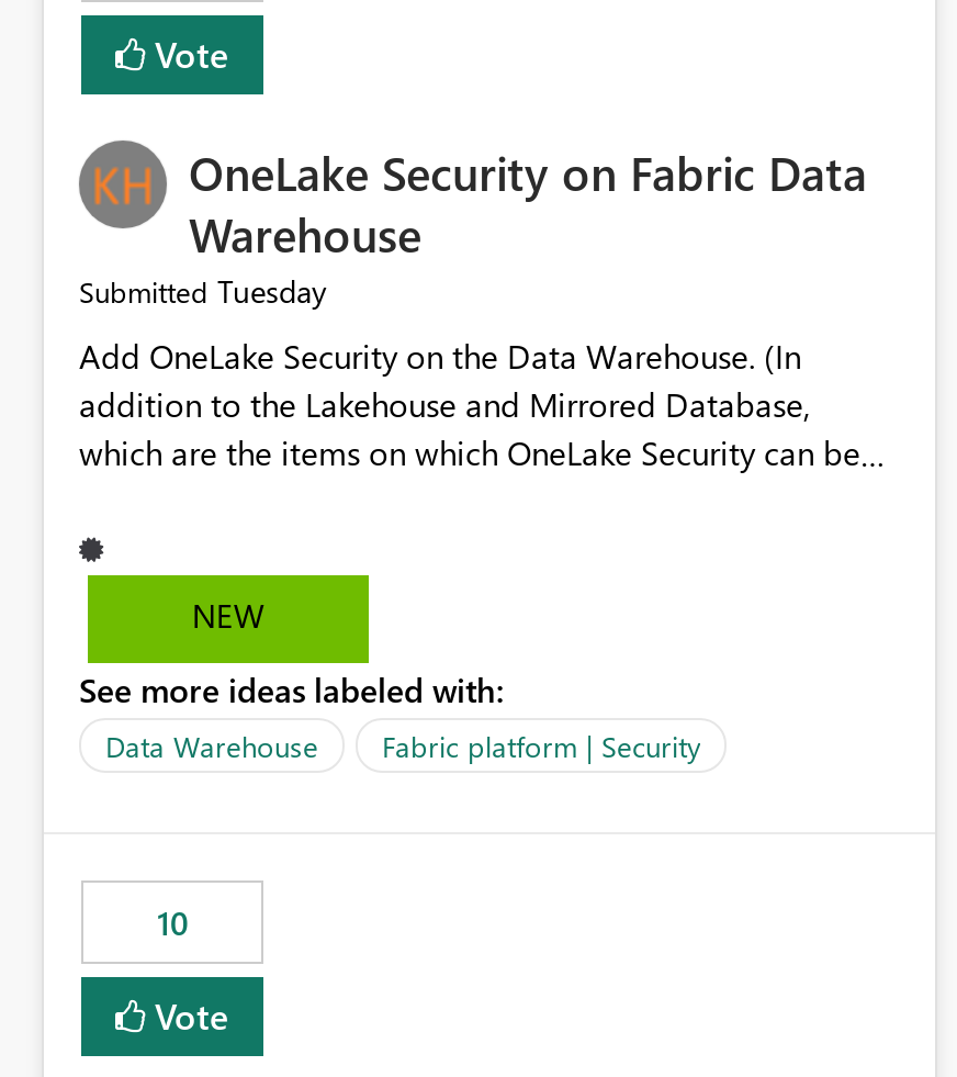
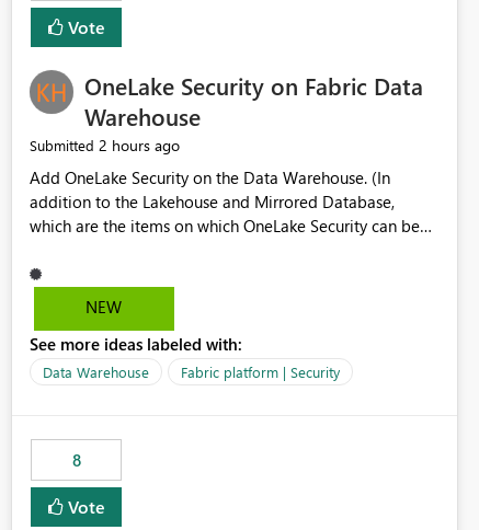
[79,271,327,313] Submitted Tuesday -> [30,135,180,156] Submitted 2 hours ago
[157,901,188,945] 10 -> [72,449,81,471] 8

